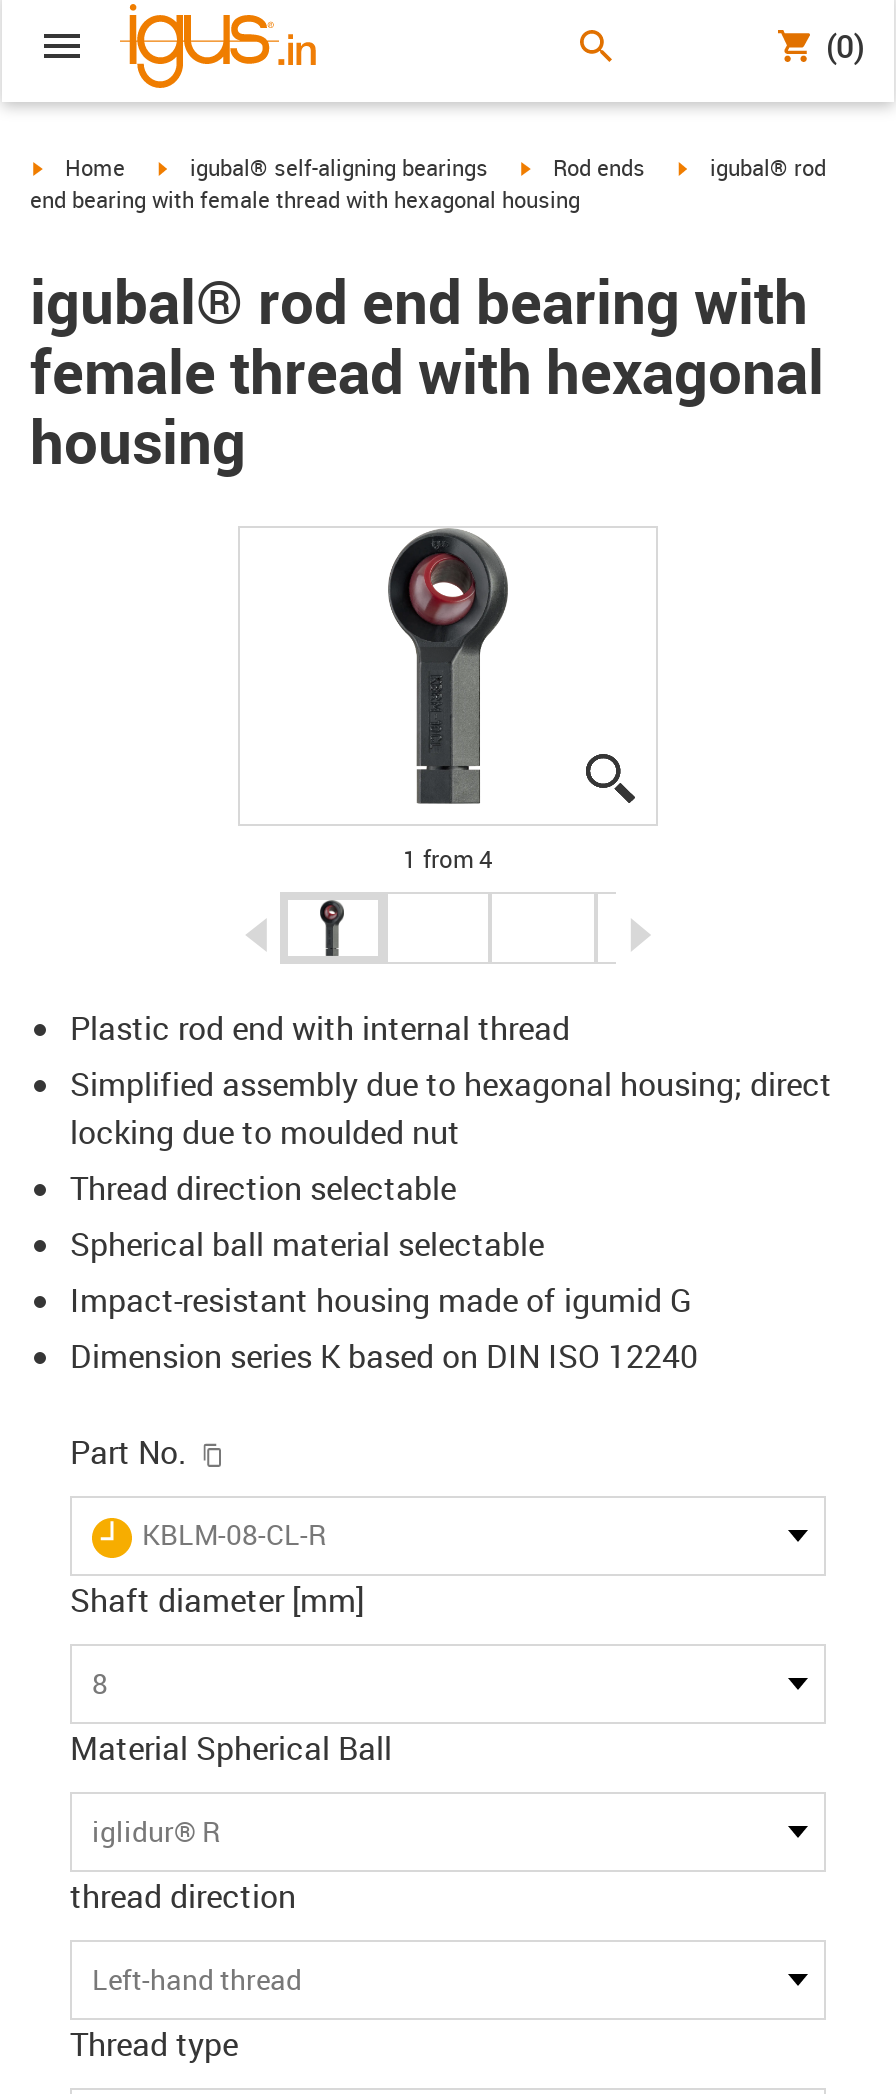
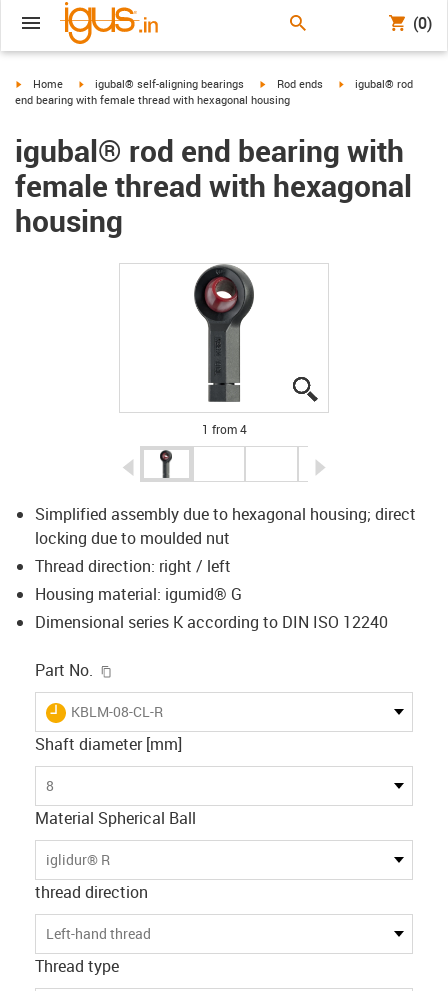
[70,1006,570,1050] Plastic rod end with internal thread -> none
[70,1166,698,1378] Thread direction selectable | Spherical ball material selectable | Impact-resistant housing made of igumid G | Dimension series K based on DIN ISO 12240 -> [35,555,388,633] Thread direction: right / left | Housing material: igumid® G | Dimensional series K according to DIN ISO 12240

